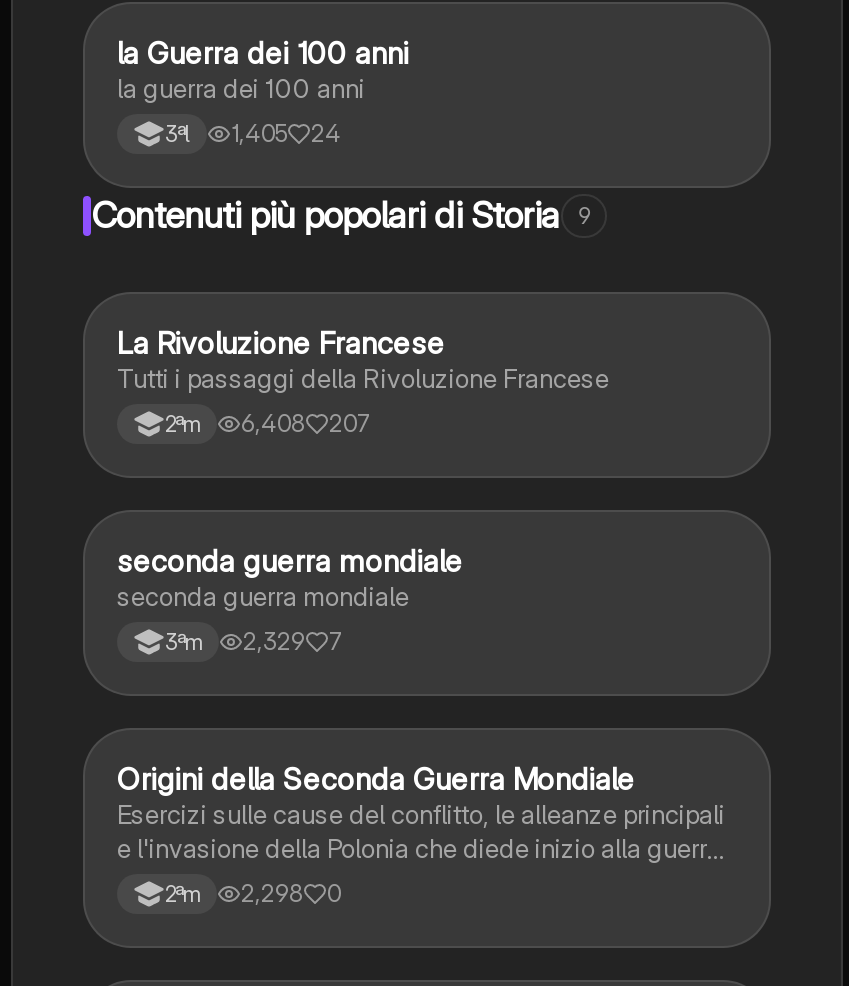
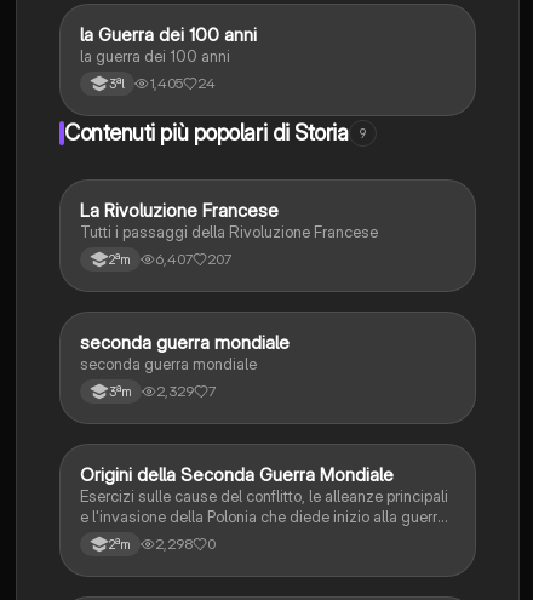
[165,409,369,439] 2ªm 6,408 207 -> [109,250,231,268] 2ªm 6,407 207

